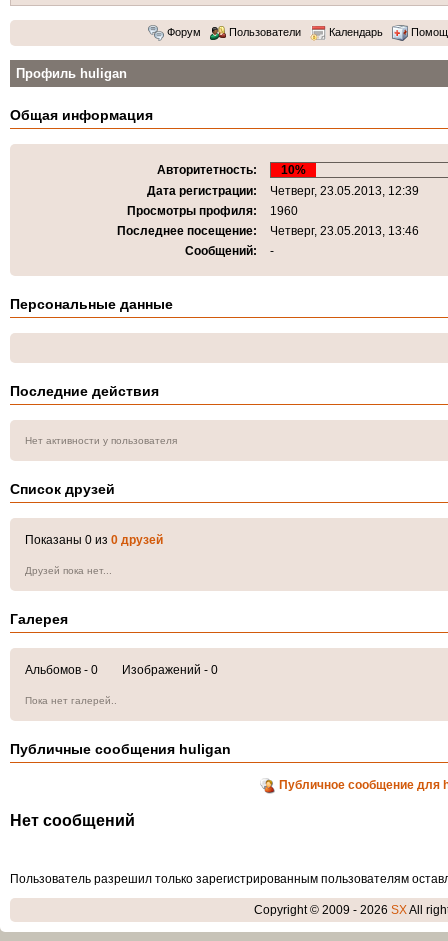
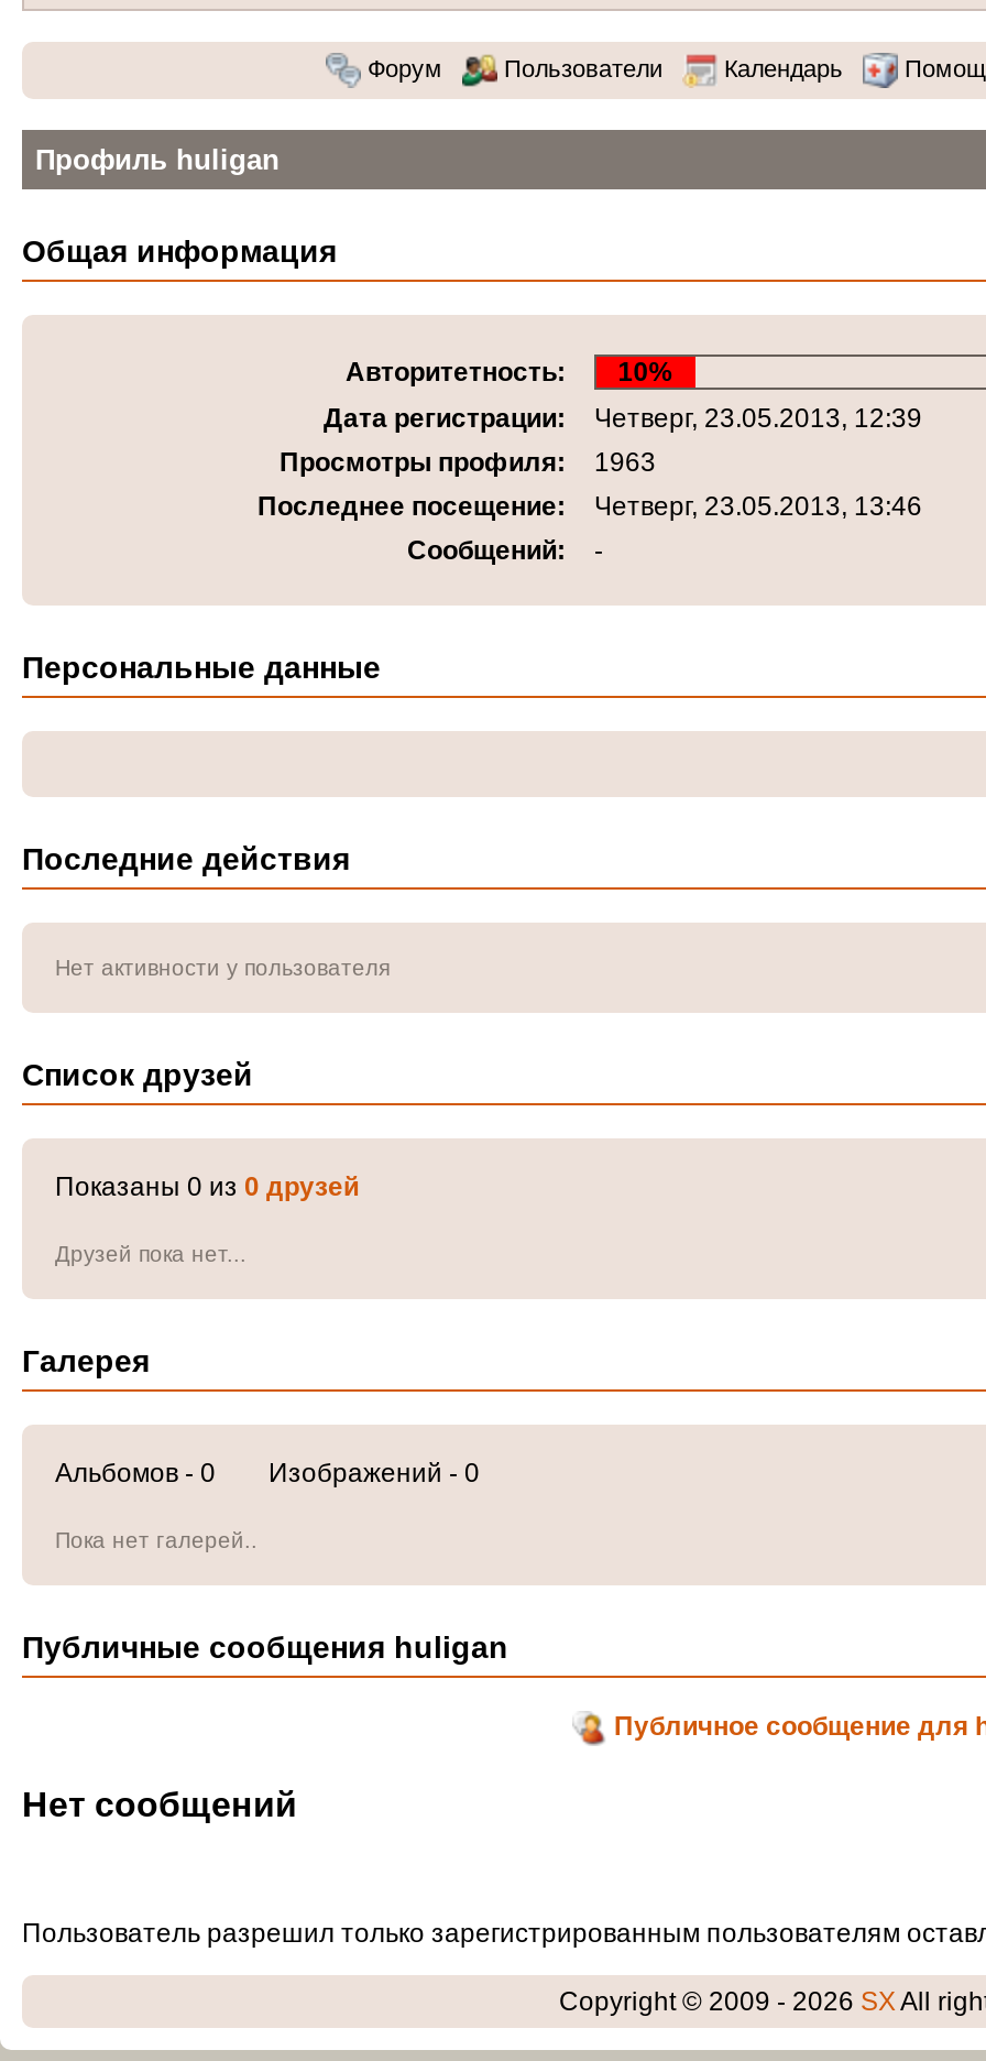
[127,204,298,218] Просмотры профиля: 1960 -> [280,447,656,478] Просмотры профиля: 1963

